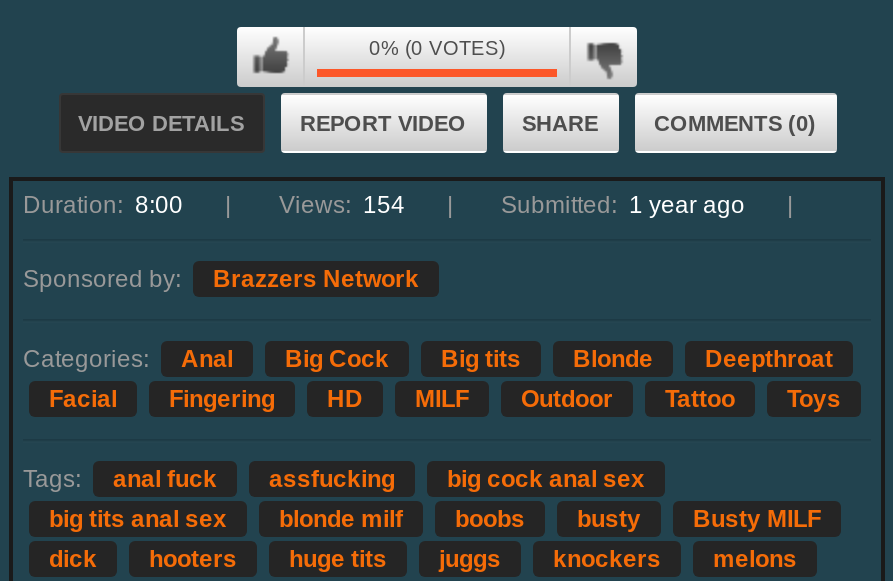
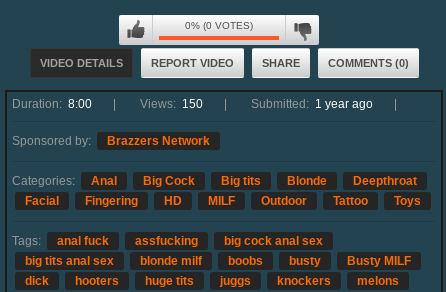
[279,191,405,219] Views: 154 -> [140,97,203,111] Views: 150

